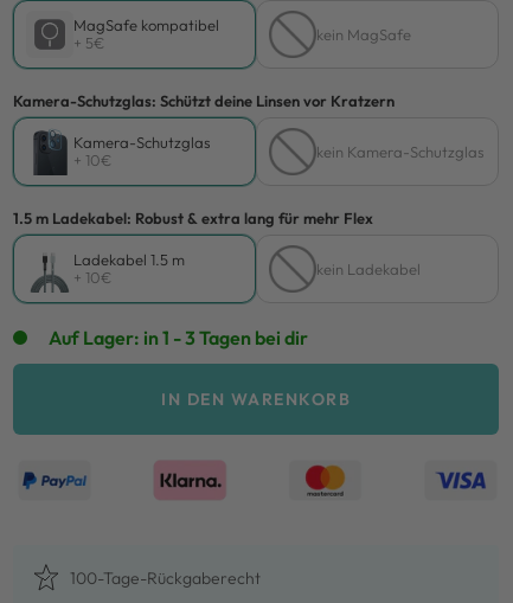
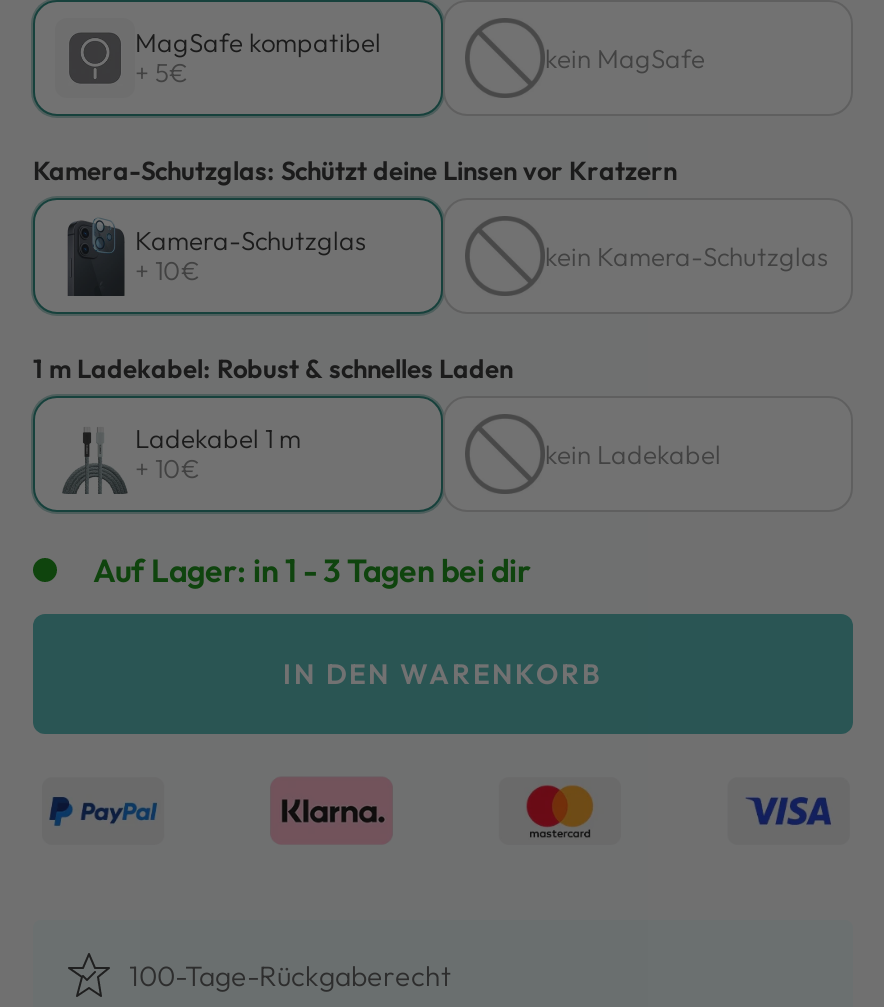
[13,209,373,227] 1.5 m Ladekabel: Robust & extra lang für mehr Flex -> [33,352,513,384] 1 m Ladekabel: Robust & schnelles Laden
[73,250,185,269] Ladekabel 1.5 m -> [135,422,301,454] Ladekabel 1 m

